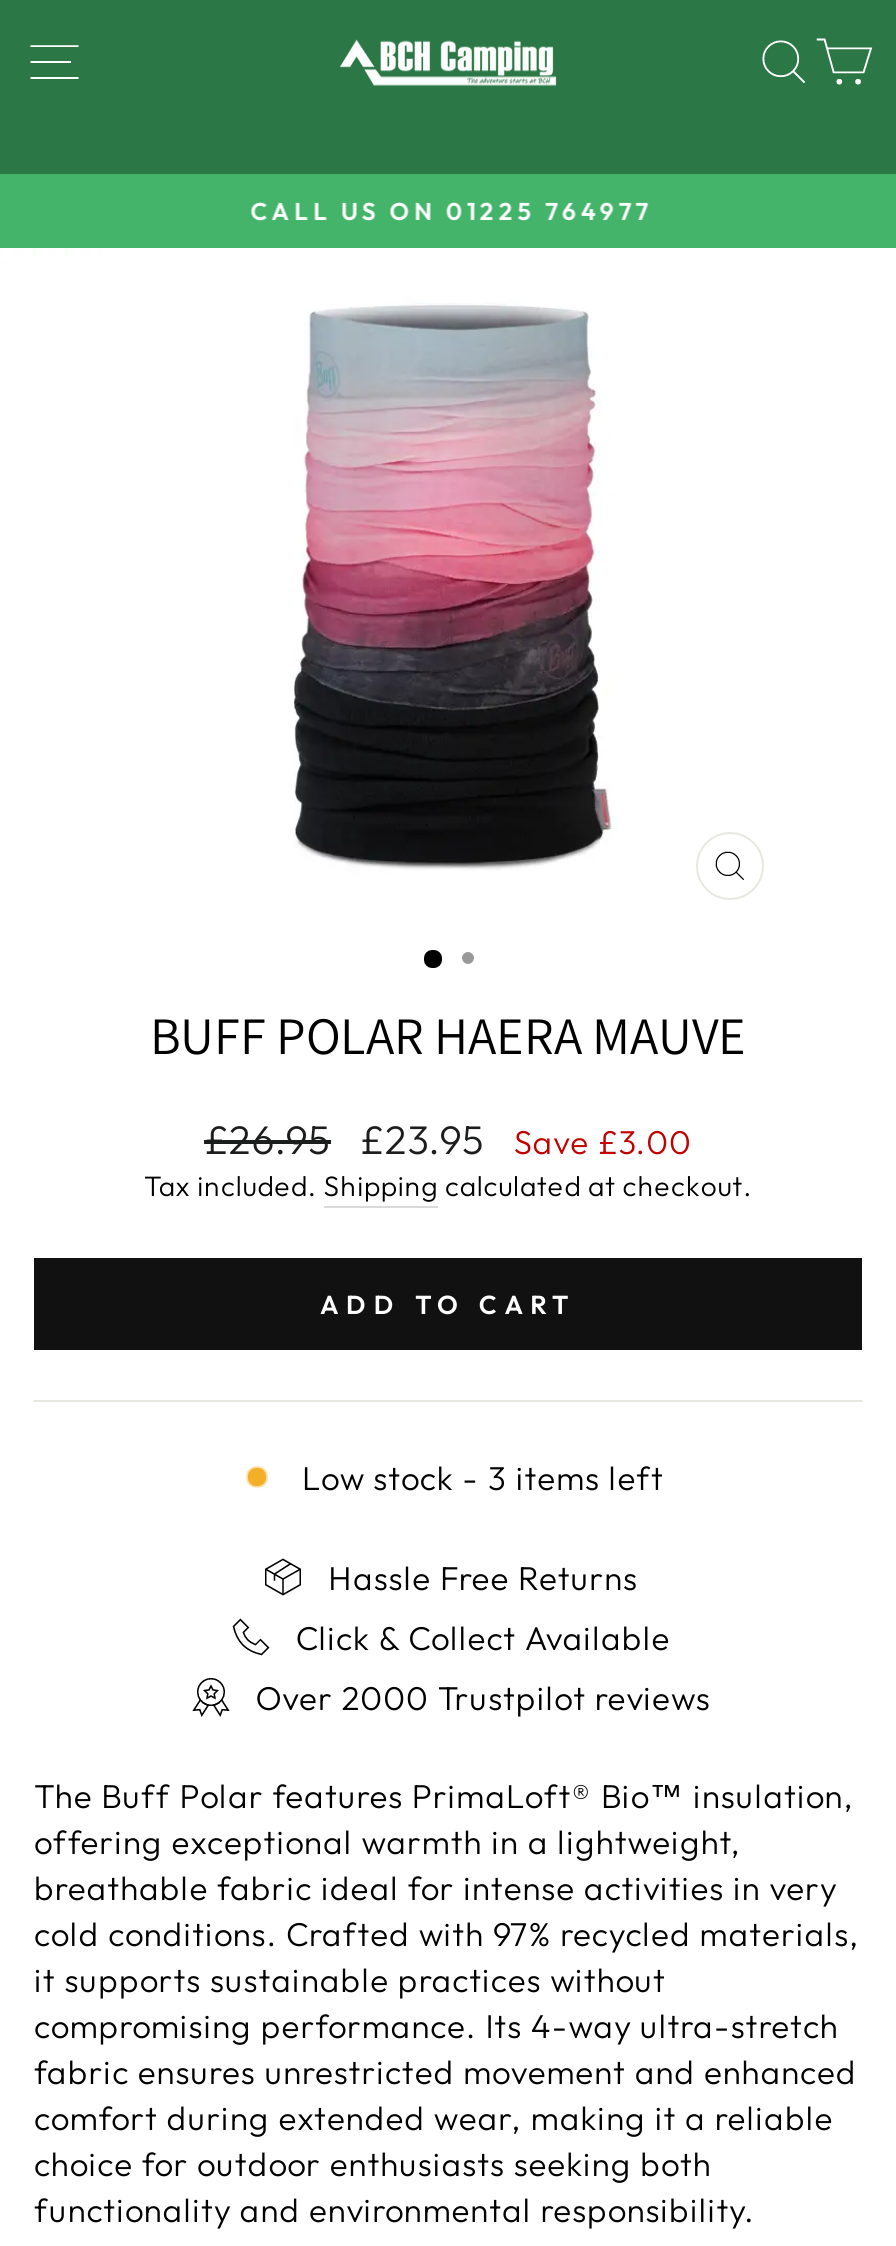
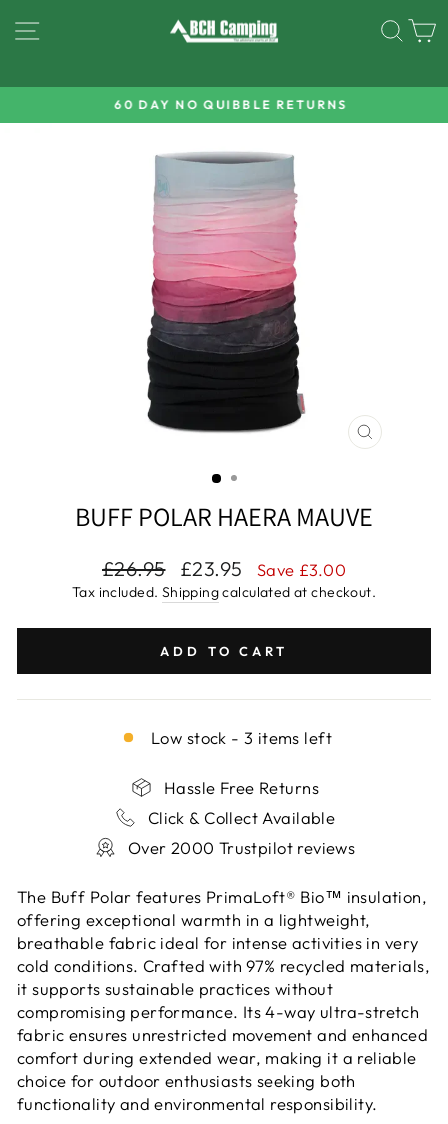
[247,196,649,226] CALL US ON 01225 764977 -> [107,97,341,112] 60 DAY NO QUIBBLE RETURNS

